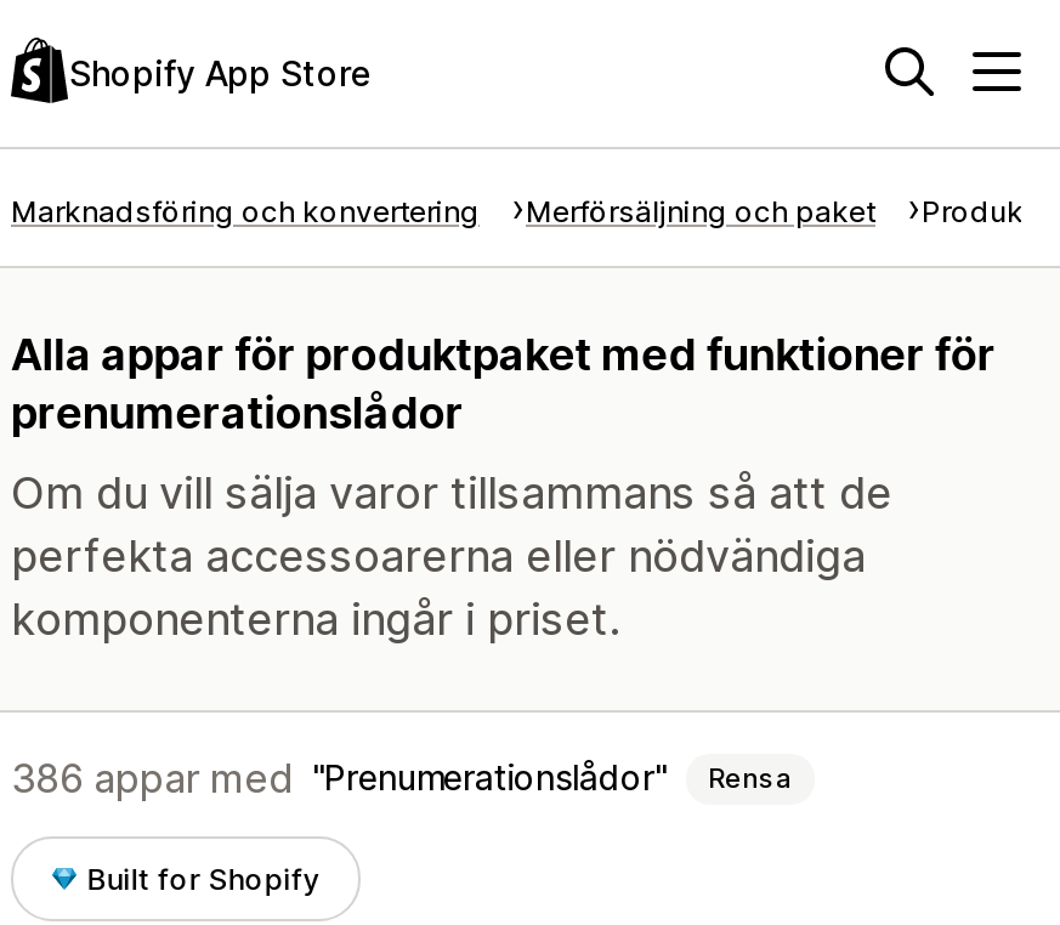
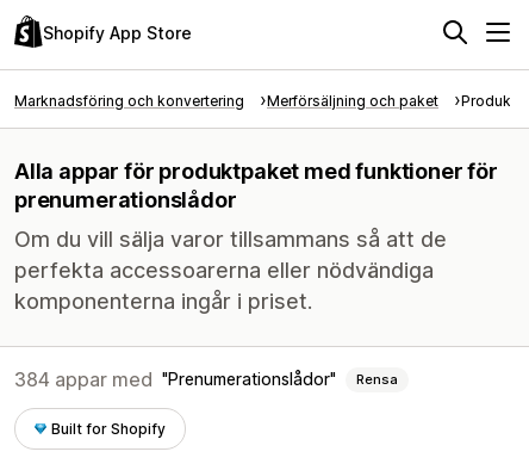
[11,754,793,802] 386 appar med Prenumerationslådor Rensa -> [14,367,398,391] 384 appar med Prenumerationslådor Rensa

